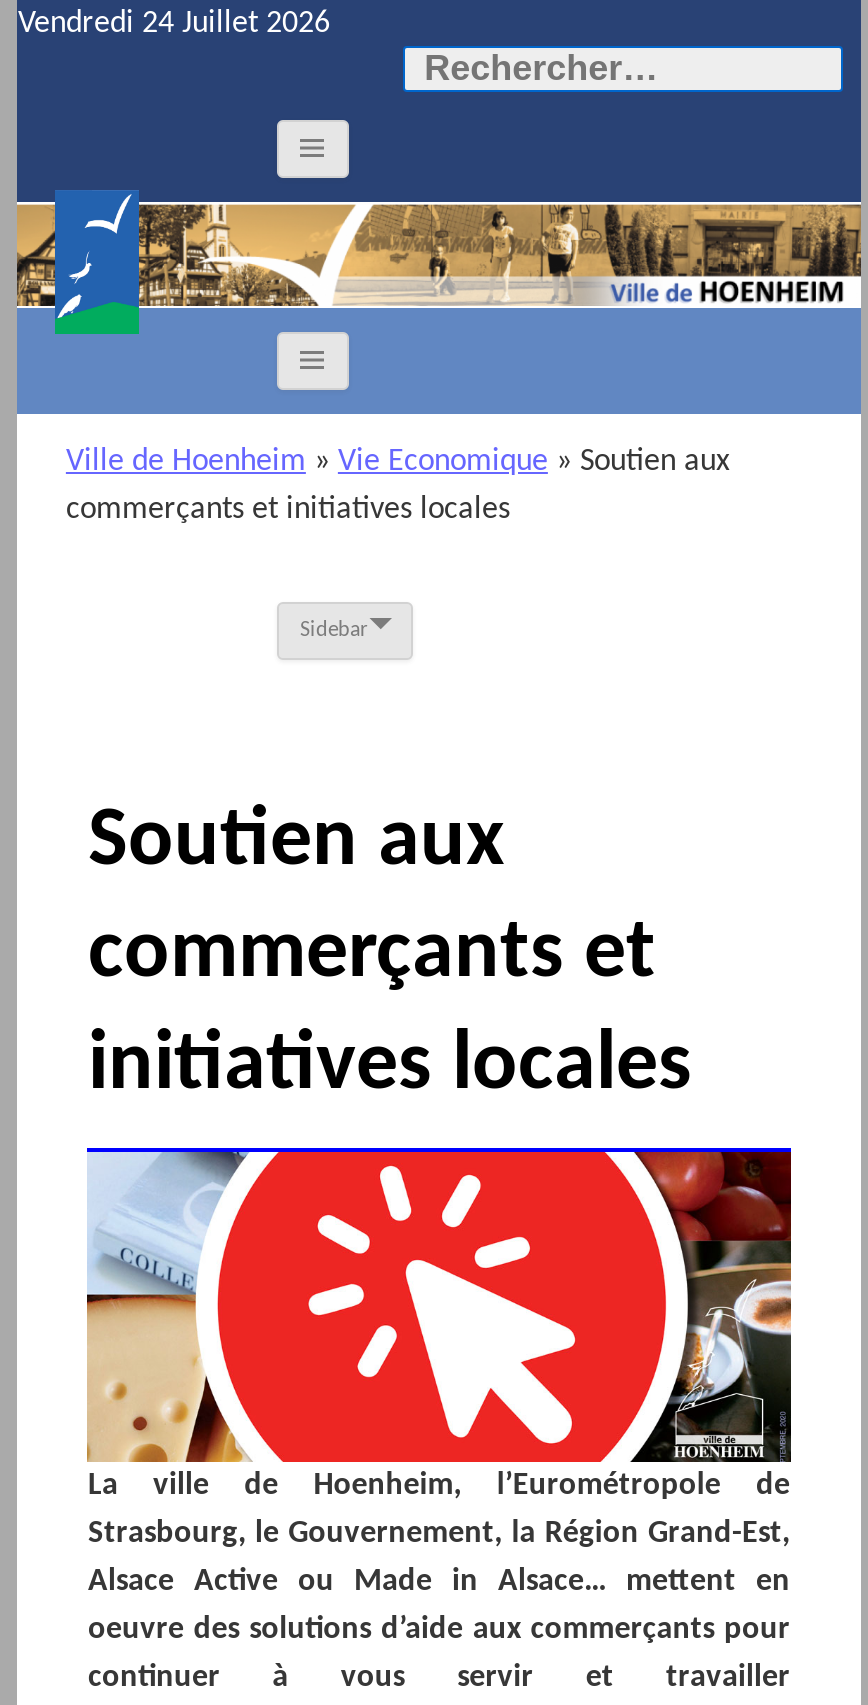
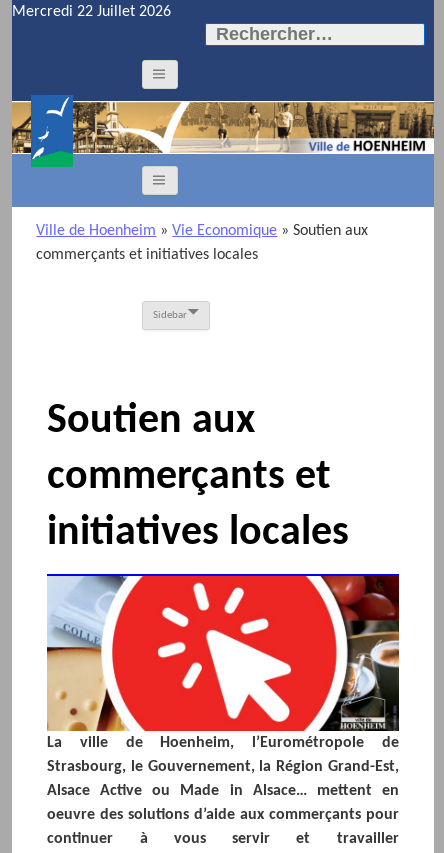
[18,8,330,40] Vendredi 24 Juillet 2026 -> [12,4,171,20] Mercredi 22 Juillet 2026

